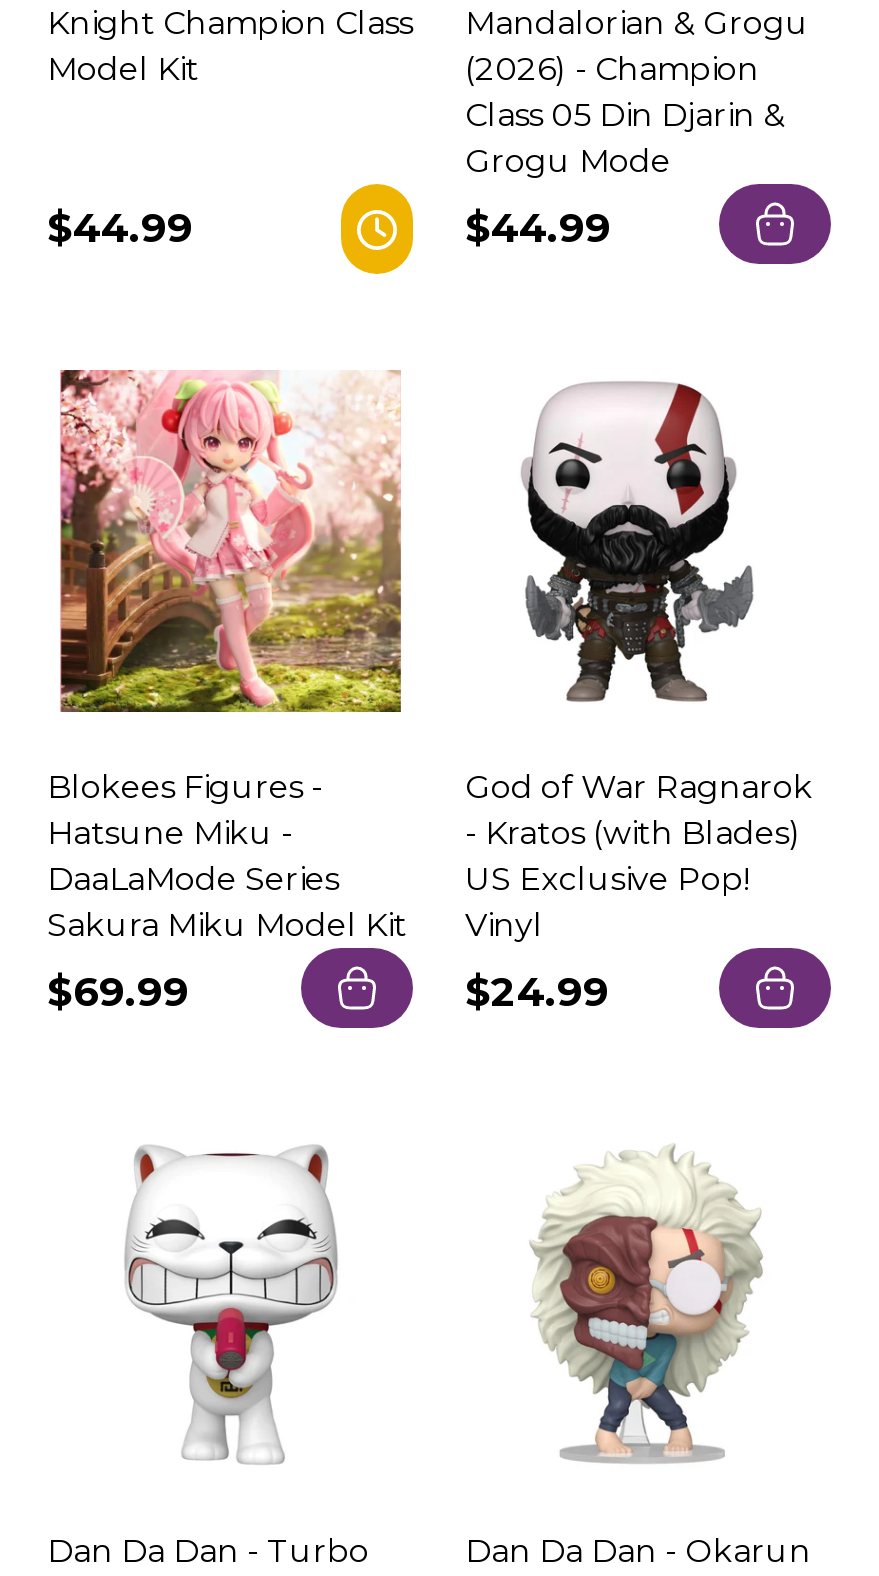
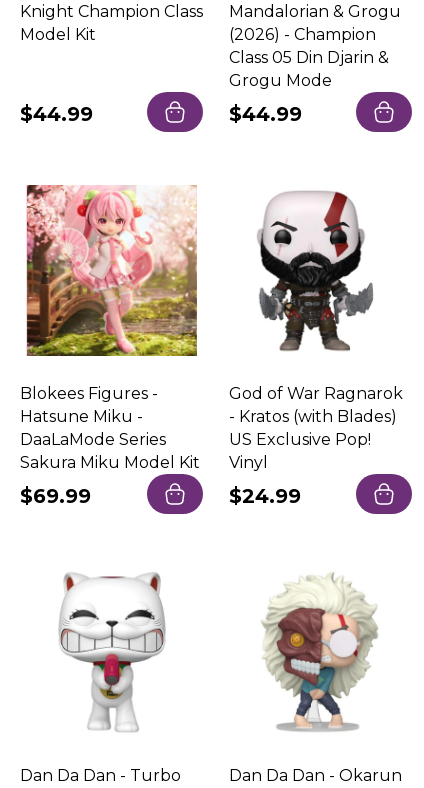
[301,182,415,276] [image] -> [146,91,204,137] [image]

